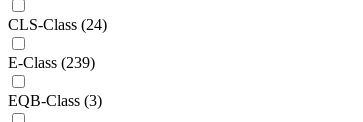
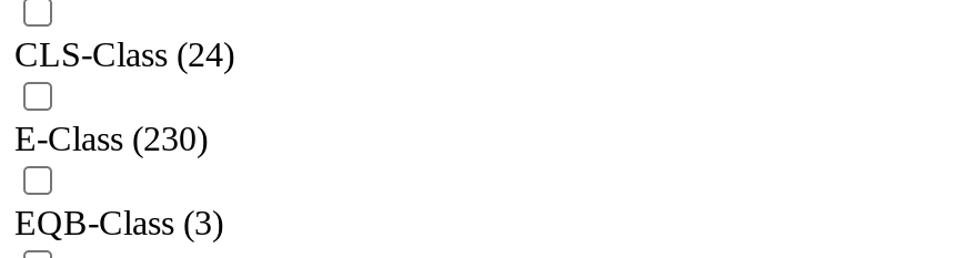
[8,54,95,71] E-Class (239) -> [14,120,208,158] E-Class (230)

